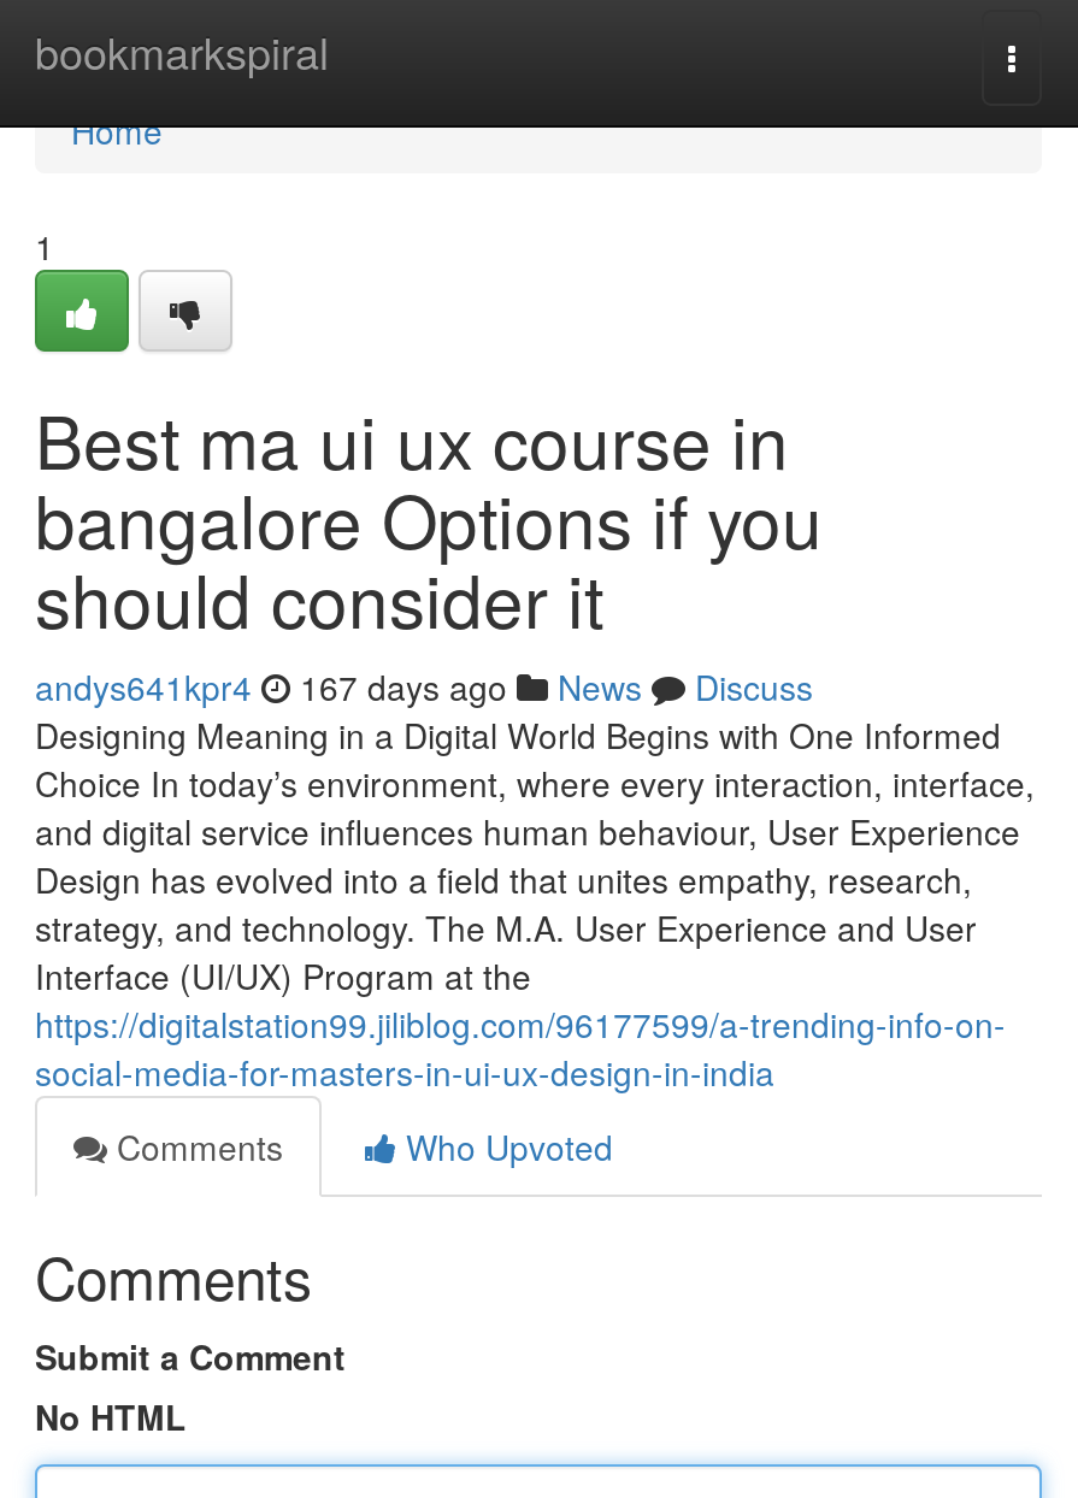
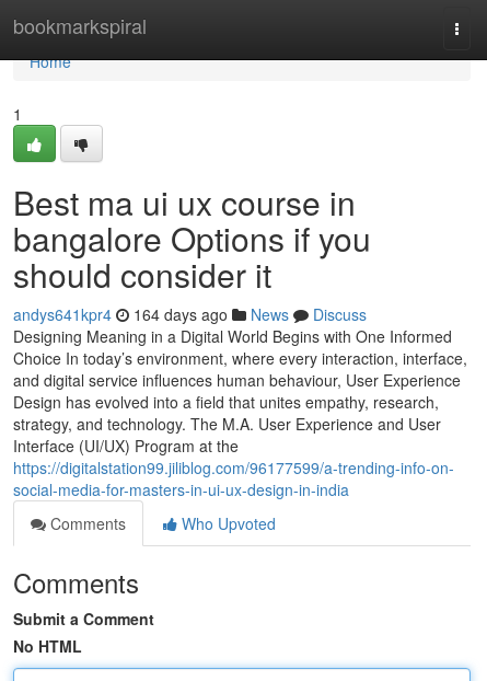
[35,662,813,710] andys641kpr4 167 days ago News Discuss -> [13,303,367,325] andys641kpr4 164 days ago News Discuss

